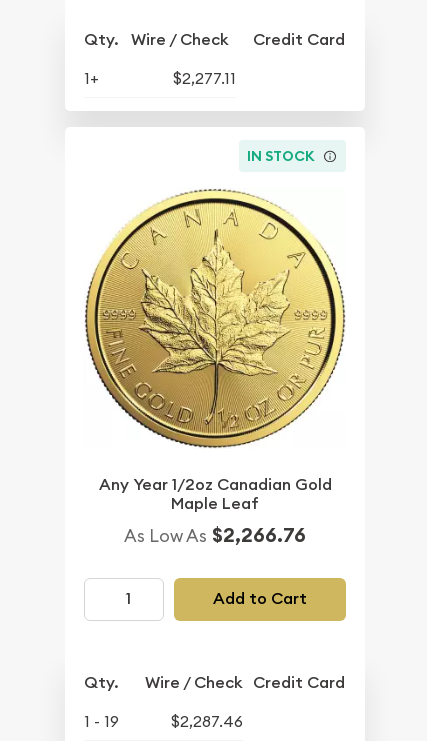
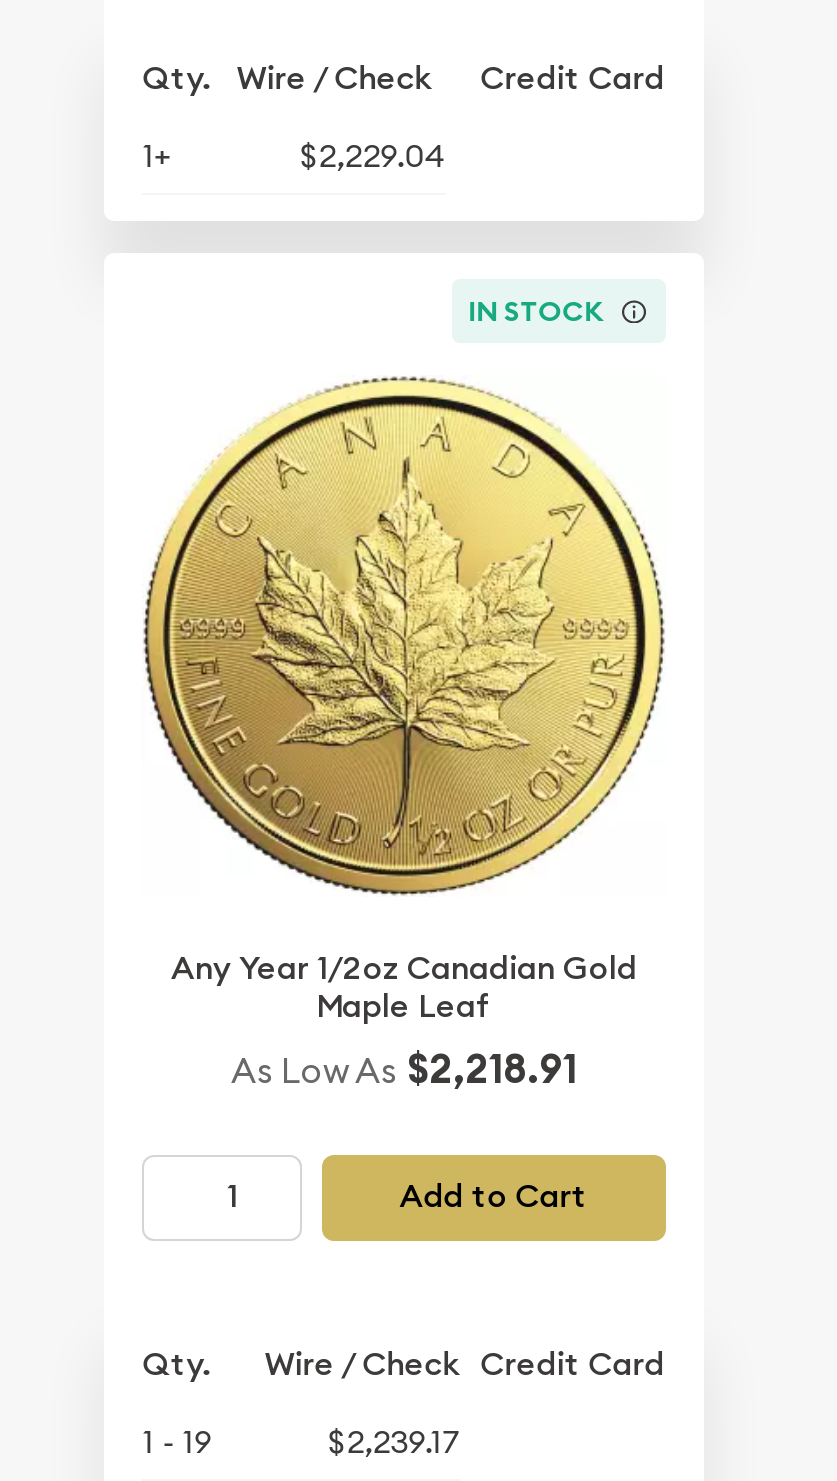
[173,68,236,88] $2,277.11 -> [300,135,446,175] $2,229.04
[124,522,306,548] As Low As $2,266.76 -> [231,1043,577,1095] As Low As $2,218.91
[171,711,243,731] $2,287.46 -> [328,1421,460,1461] $2,239.17

